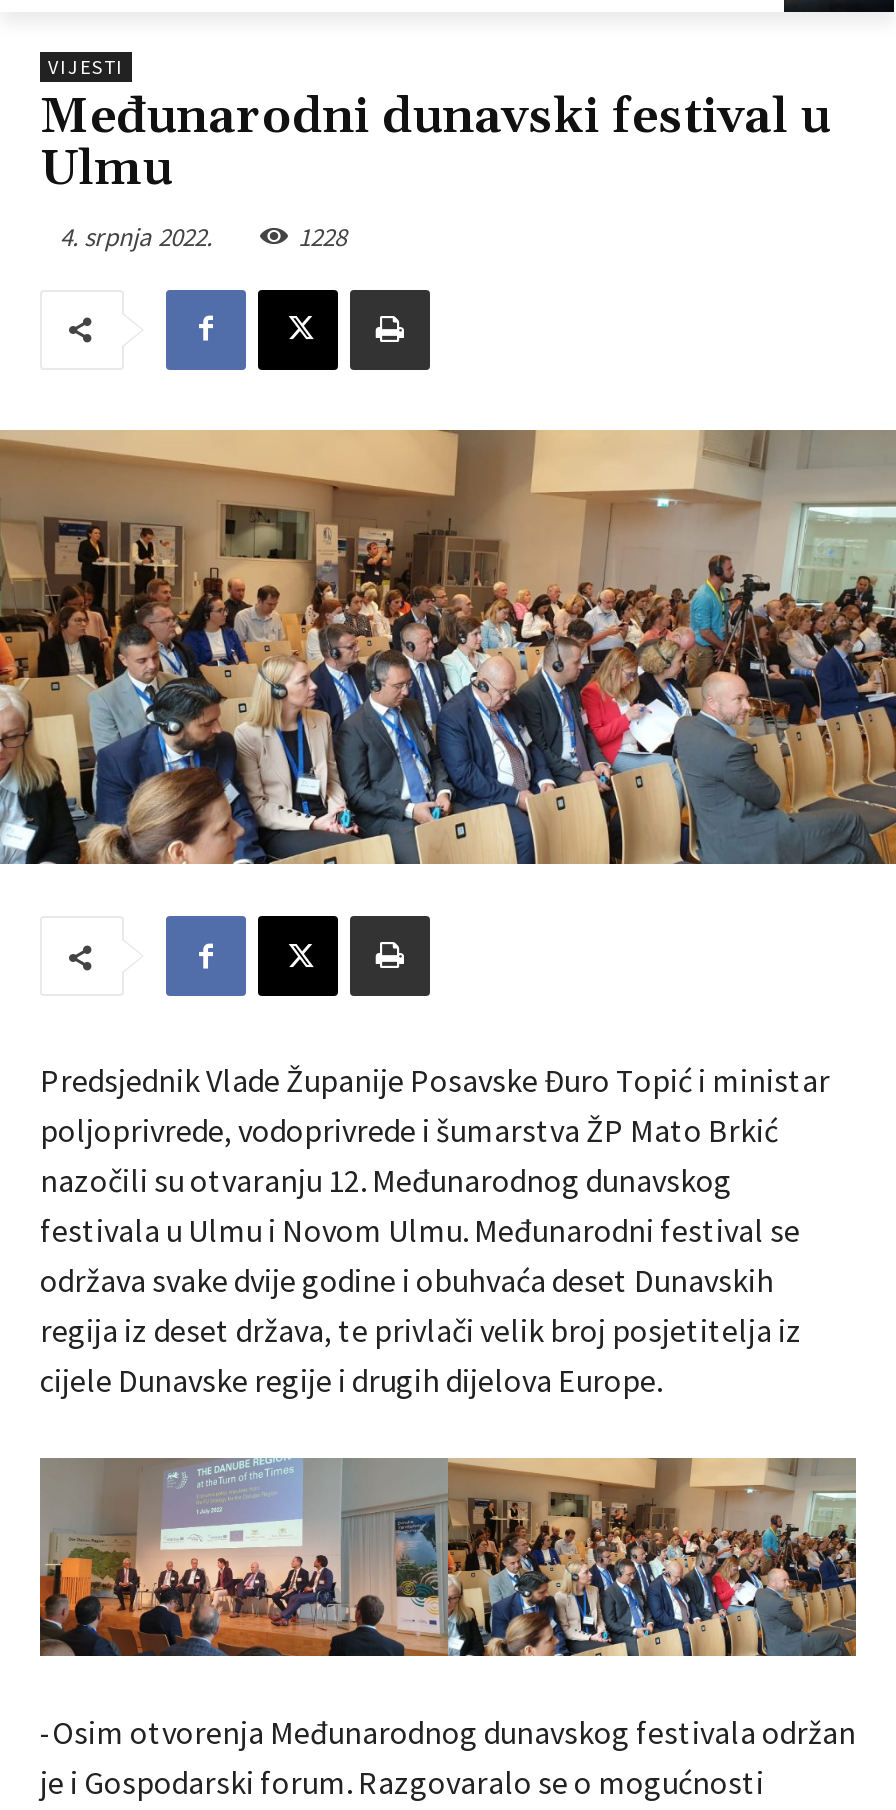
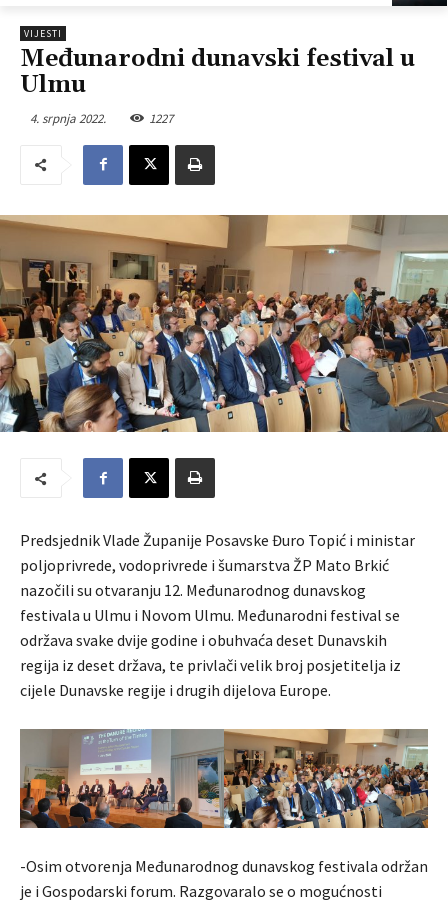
[298,220,346,254] 1228 -> [149,110,173,127] 1227

